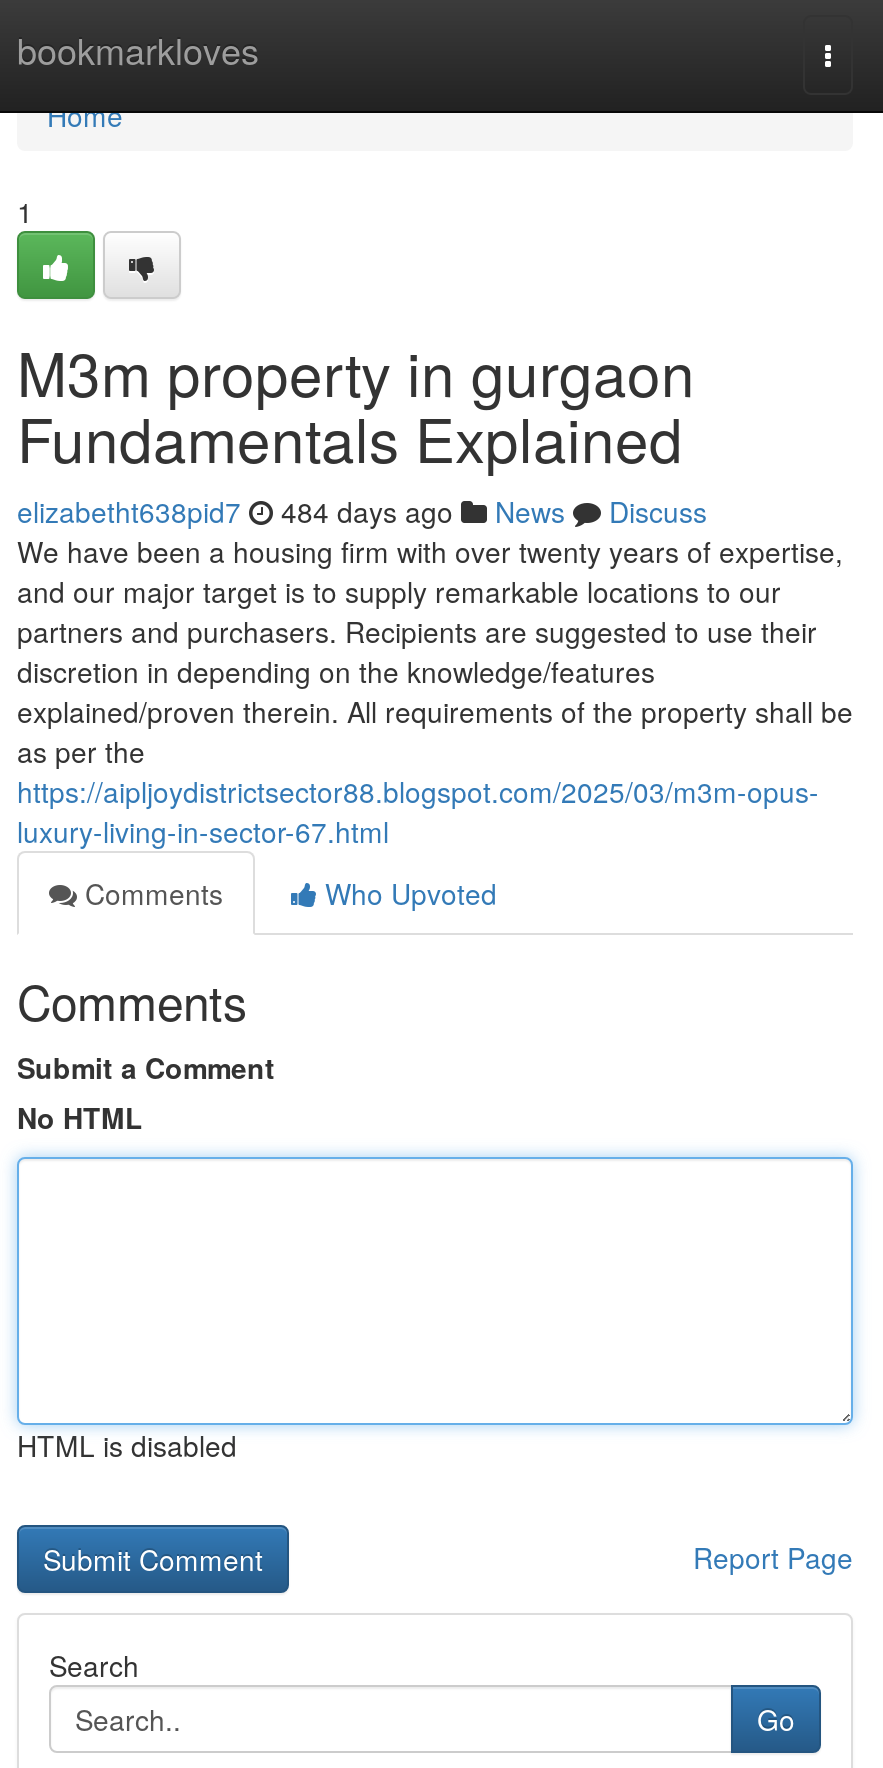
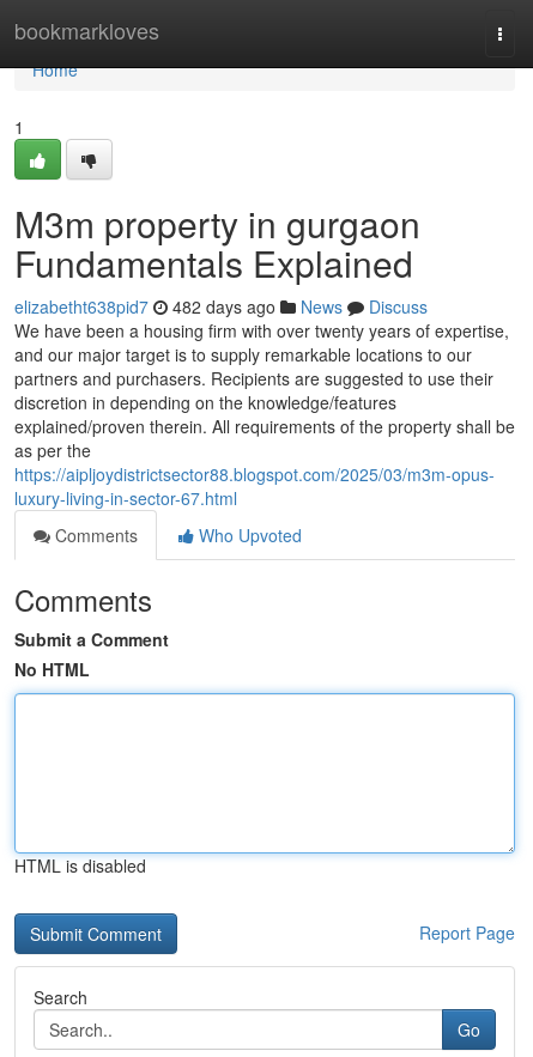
[17,491,707,531] elizabetht638pid7 484 days ago News Discuss -> [14,294,428,318] elizabetht638pid7 482 days ago News Discuss

